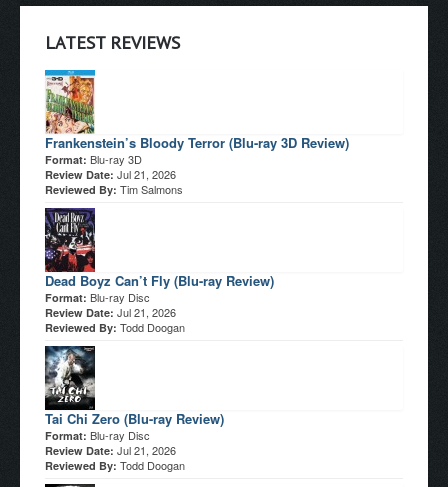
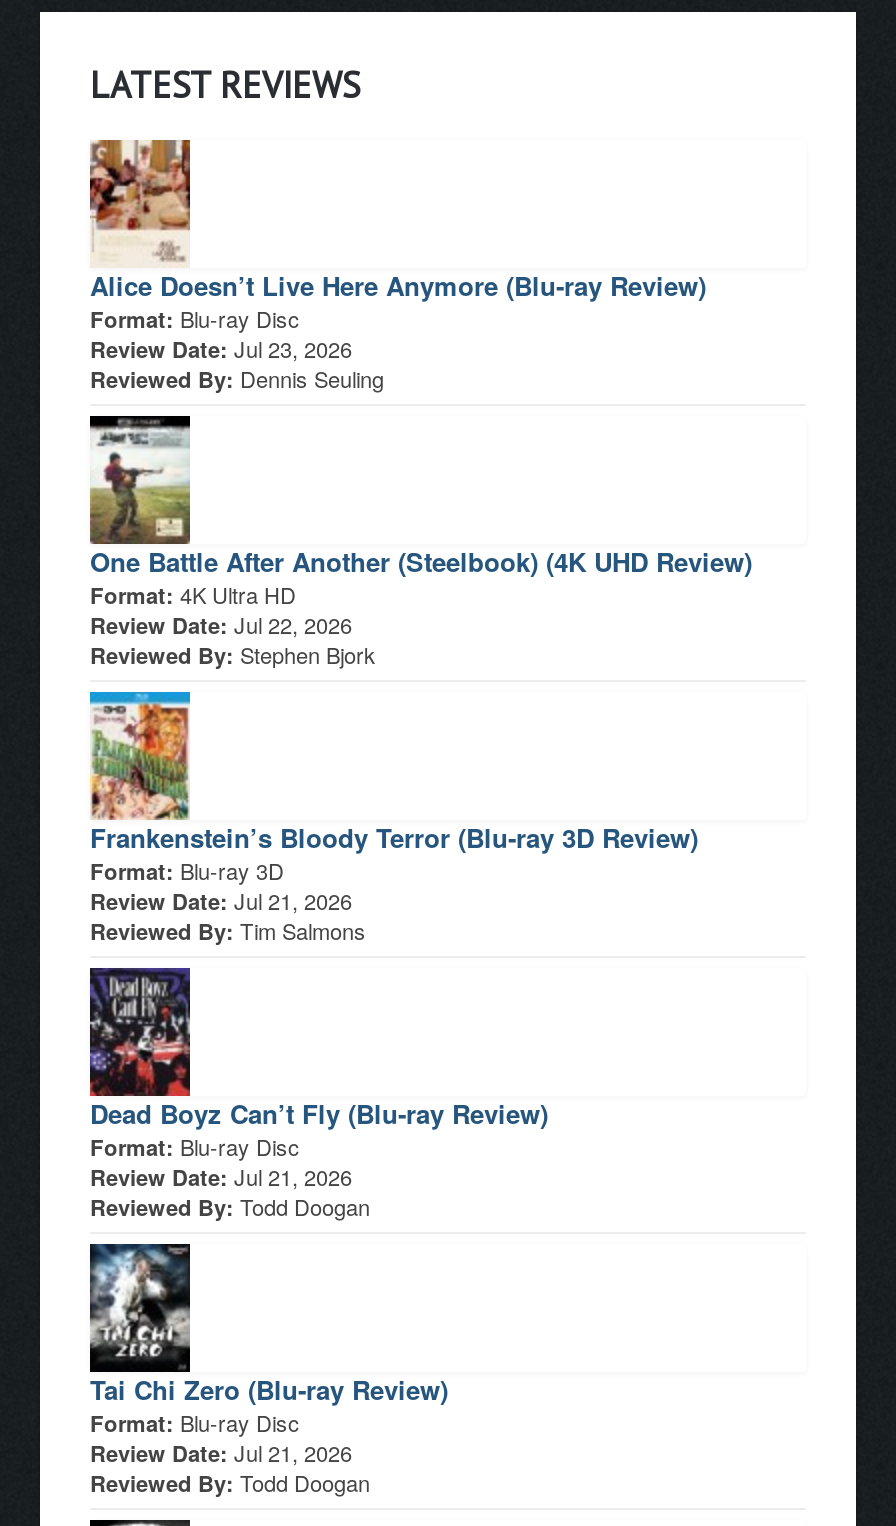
none -> [88,138,706,394] [image] | Alice Doesn’t Live Here Anymore (Blu-ray Review) | Format: Blu-ray Disc | Review Date: Jul 23, 2026 | Reviewed By: Dennis Seuling
none -> [88,414,752,670] [image] | One Battle After Another (Steelbook) (4K UHD Review) | Format: 4K Ultra HD | Review Date: Jul 22, 2026 | Reviewed By: Stephen Bjork

